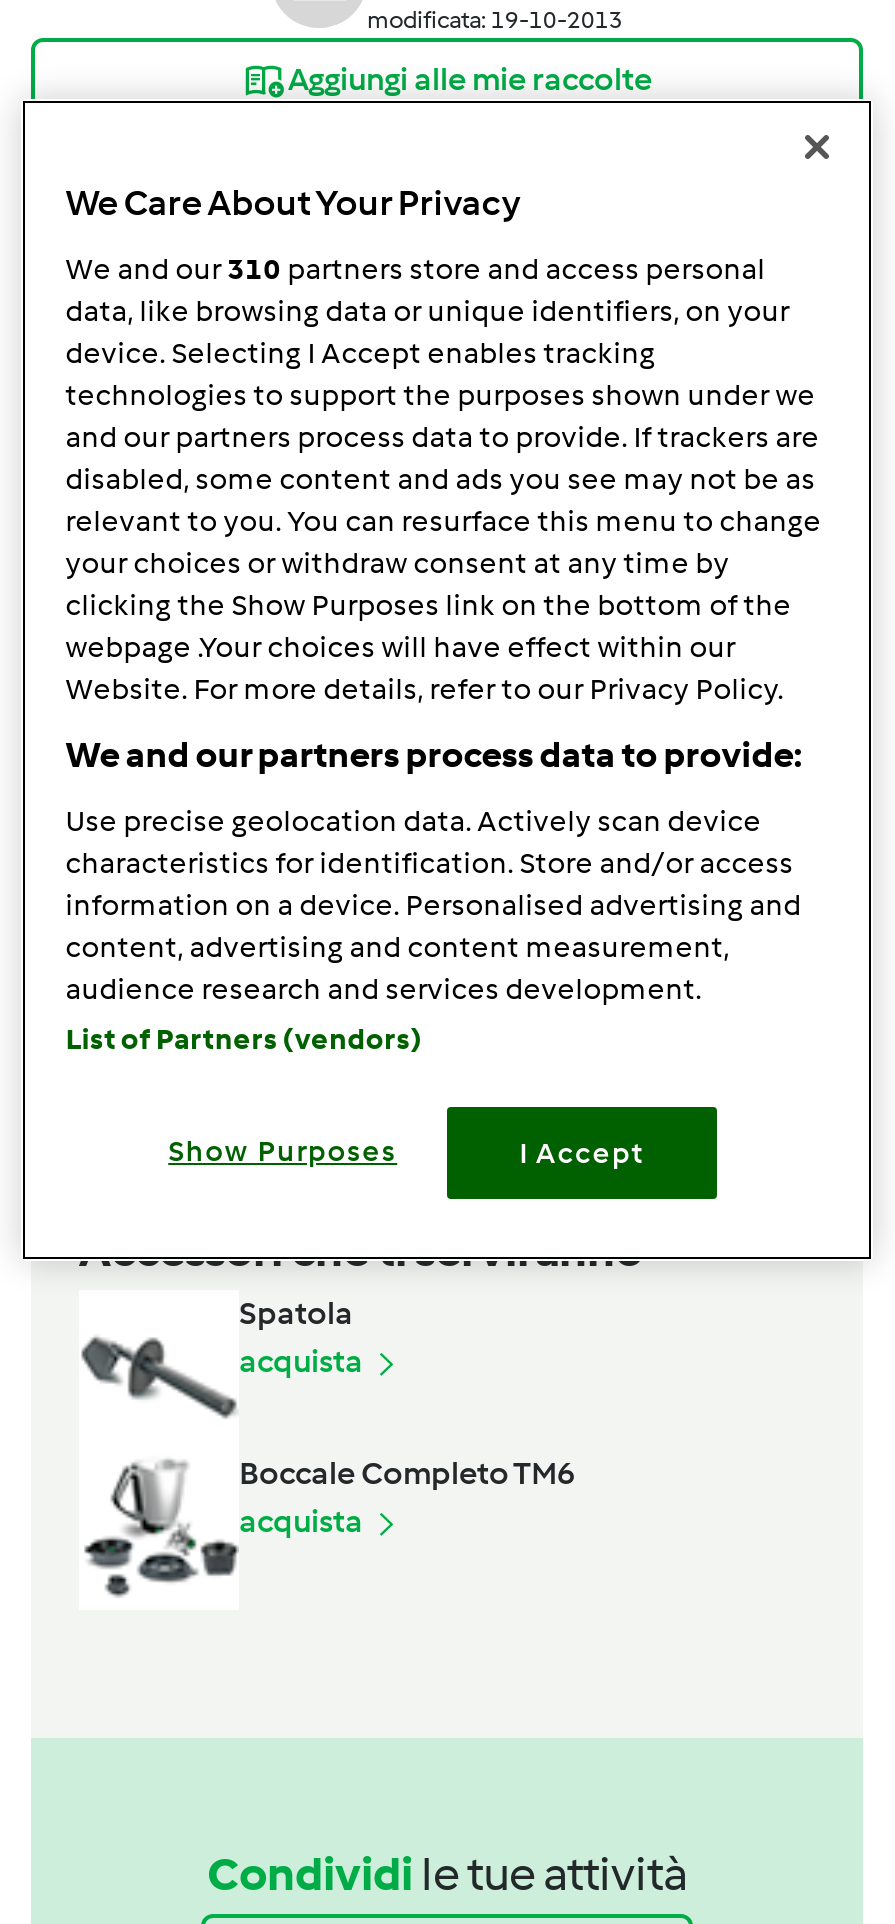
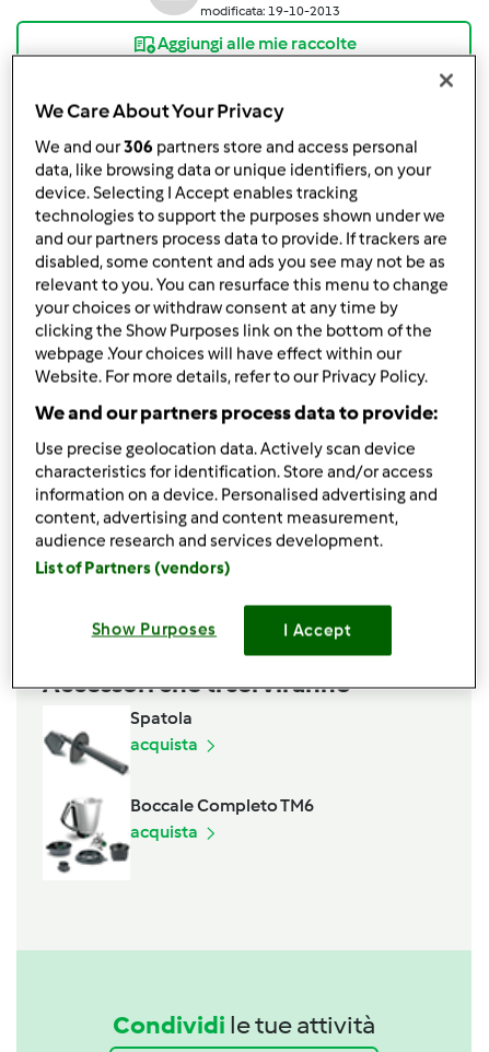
[65,250,765,286] We and our310 partners store and access personal -> [35,137,418,157] We and our306 partners store and access personal

